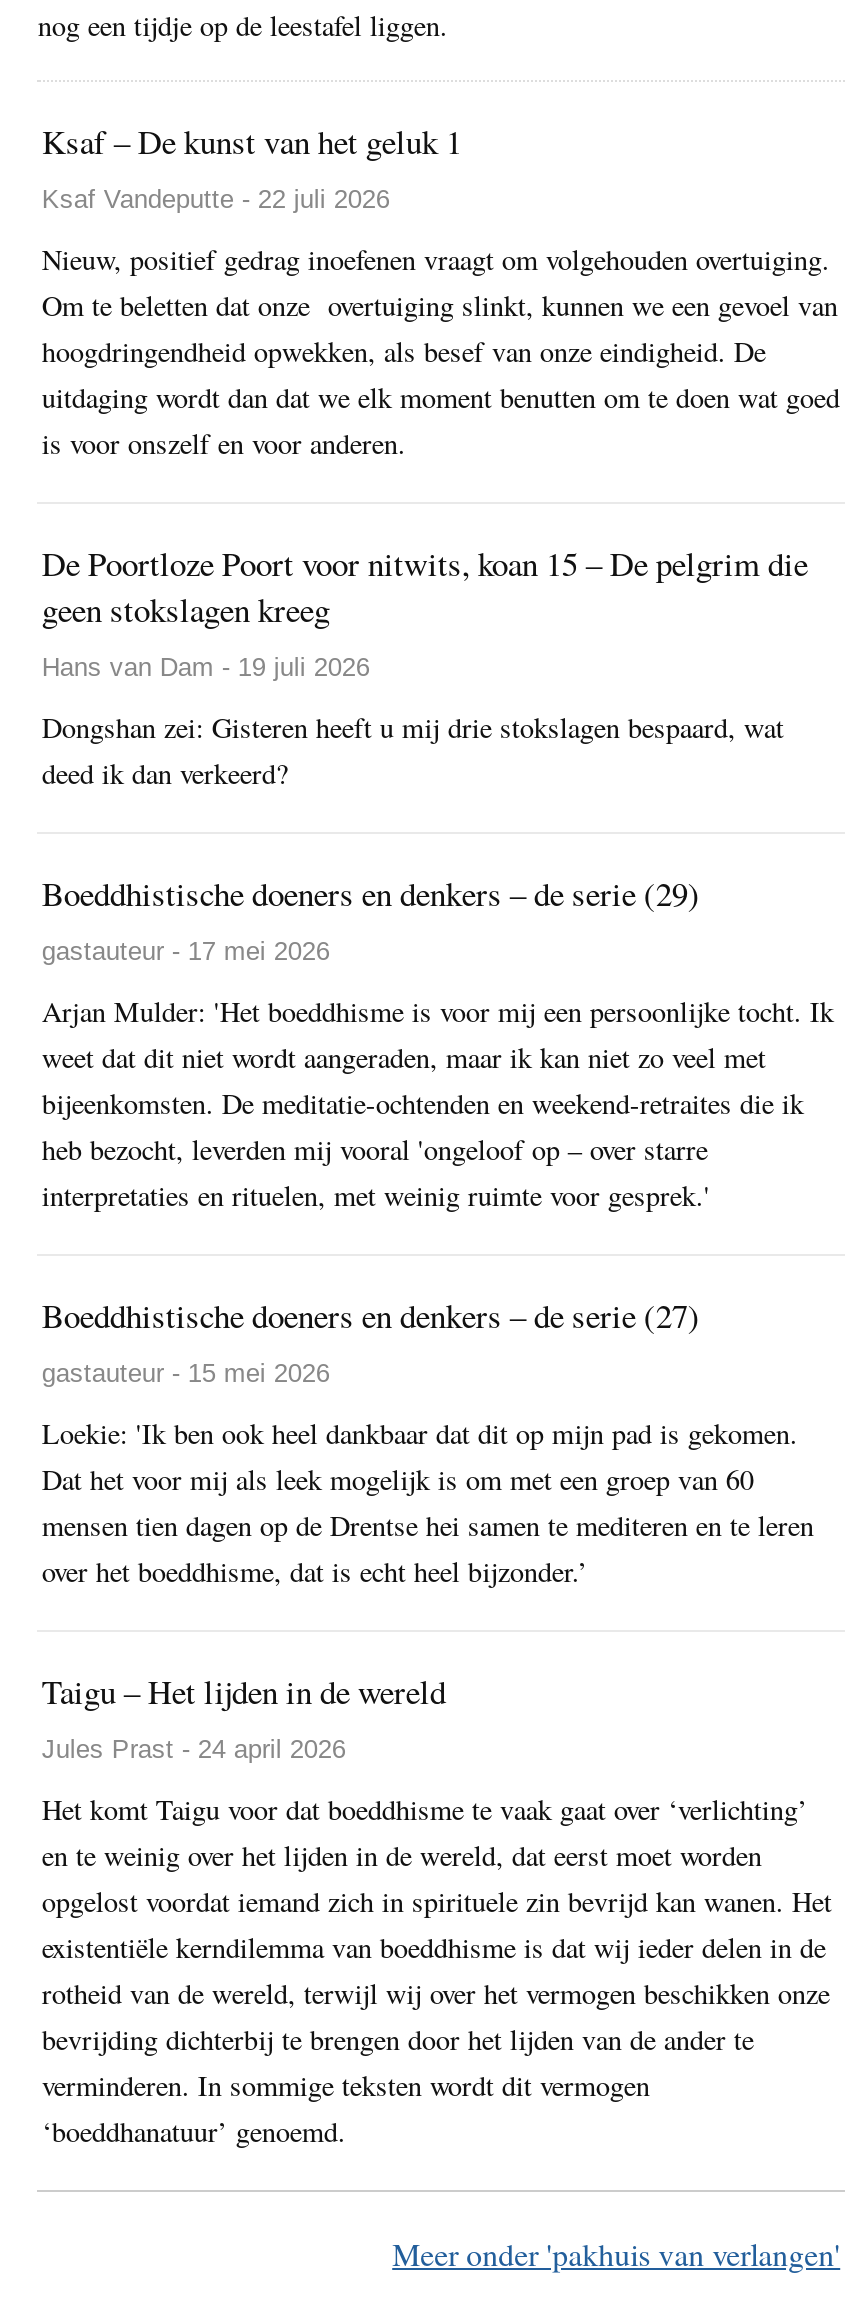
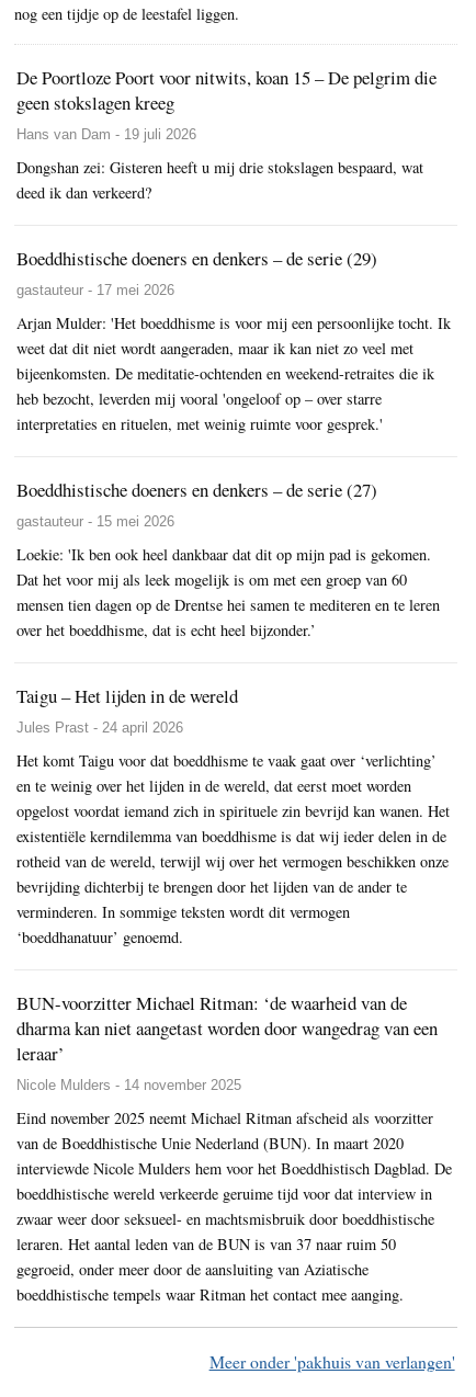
[42,118,840,462] Ksaf – De kunst van het geluk 1 | Ksaf Vandeputte - 22 juli 2026 | Nieuw, positief gedrag inoefenen vraagt om volgehouden overtuiging. | Om te beletten dat onze overtuiging slinkt, kunnen we een gevoel van | hoogdringendheid opwekken, als besef van onze eindigheid. De | uitdaging wordt dan dat we elk moment benutten om te doen wat goed | is voor onszelf en voor anderen. -> none
moved [42,540,834,2150] -> [17,65,451,948]: De Poortloze Poort voor nitwits, koan 15 – De pelgrim die | geen stokslagen kreeg | Hans van Dam - 19 juli 2026 | ... | verminderen. In sommige teksten wordt dit vermogen | ‘boeddhanatuur’ genoemd.
none -> [17,990,452,1305] BUN-voorzitter Michael Ritman: ‘de waarheid van de | dharma kan niet aangetast worden door wangedrag van een | leraar’ | Nicole Mulders - 14 november 2025 | Eind november 2025 neemt Michael Ritman afscheid als voorzitter | van de Boeddhistische Unie Nederland (BUN). In maart 2020 | interviewde Nicole Mulders hem voor het Boeddhistisch Dagblad. De | boeddhistische wereld verkeerde geruime tijd voor dat interview in | zwaar weer door seksueel- en machtsmisbruik door boeddhistische | leraren. Het aantal leden van de BUN is van 37 naar ruim 50 | gegroeid, onder meer door de aansluiting van Aziatische | boeddhistische tempels waar Ritman het contact mee aanging.

